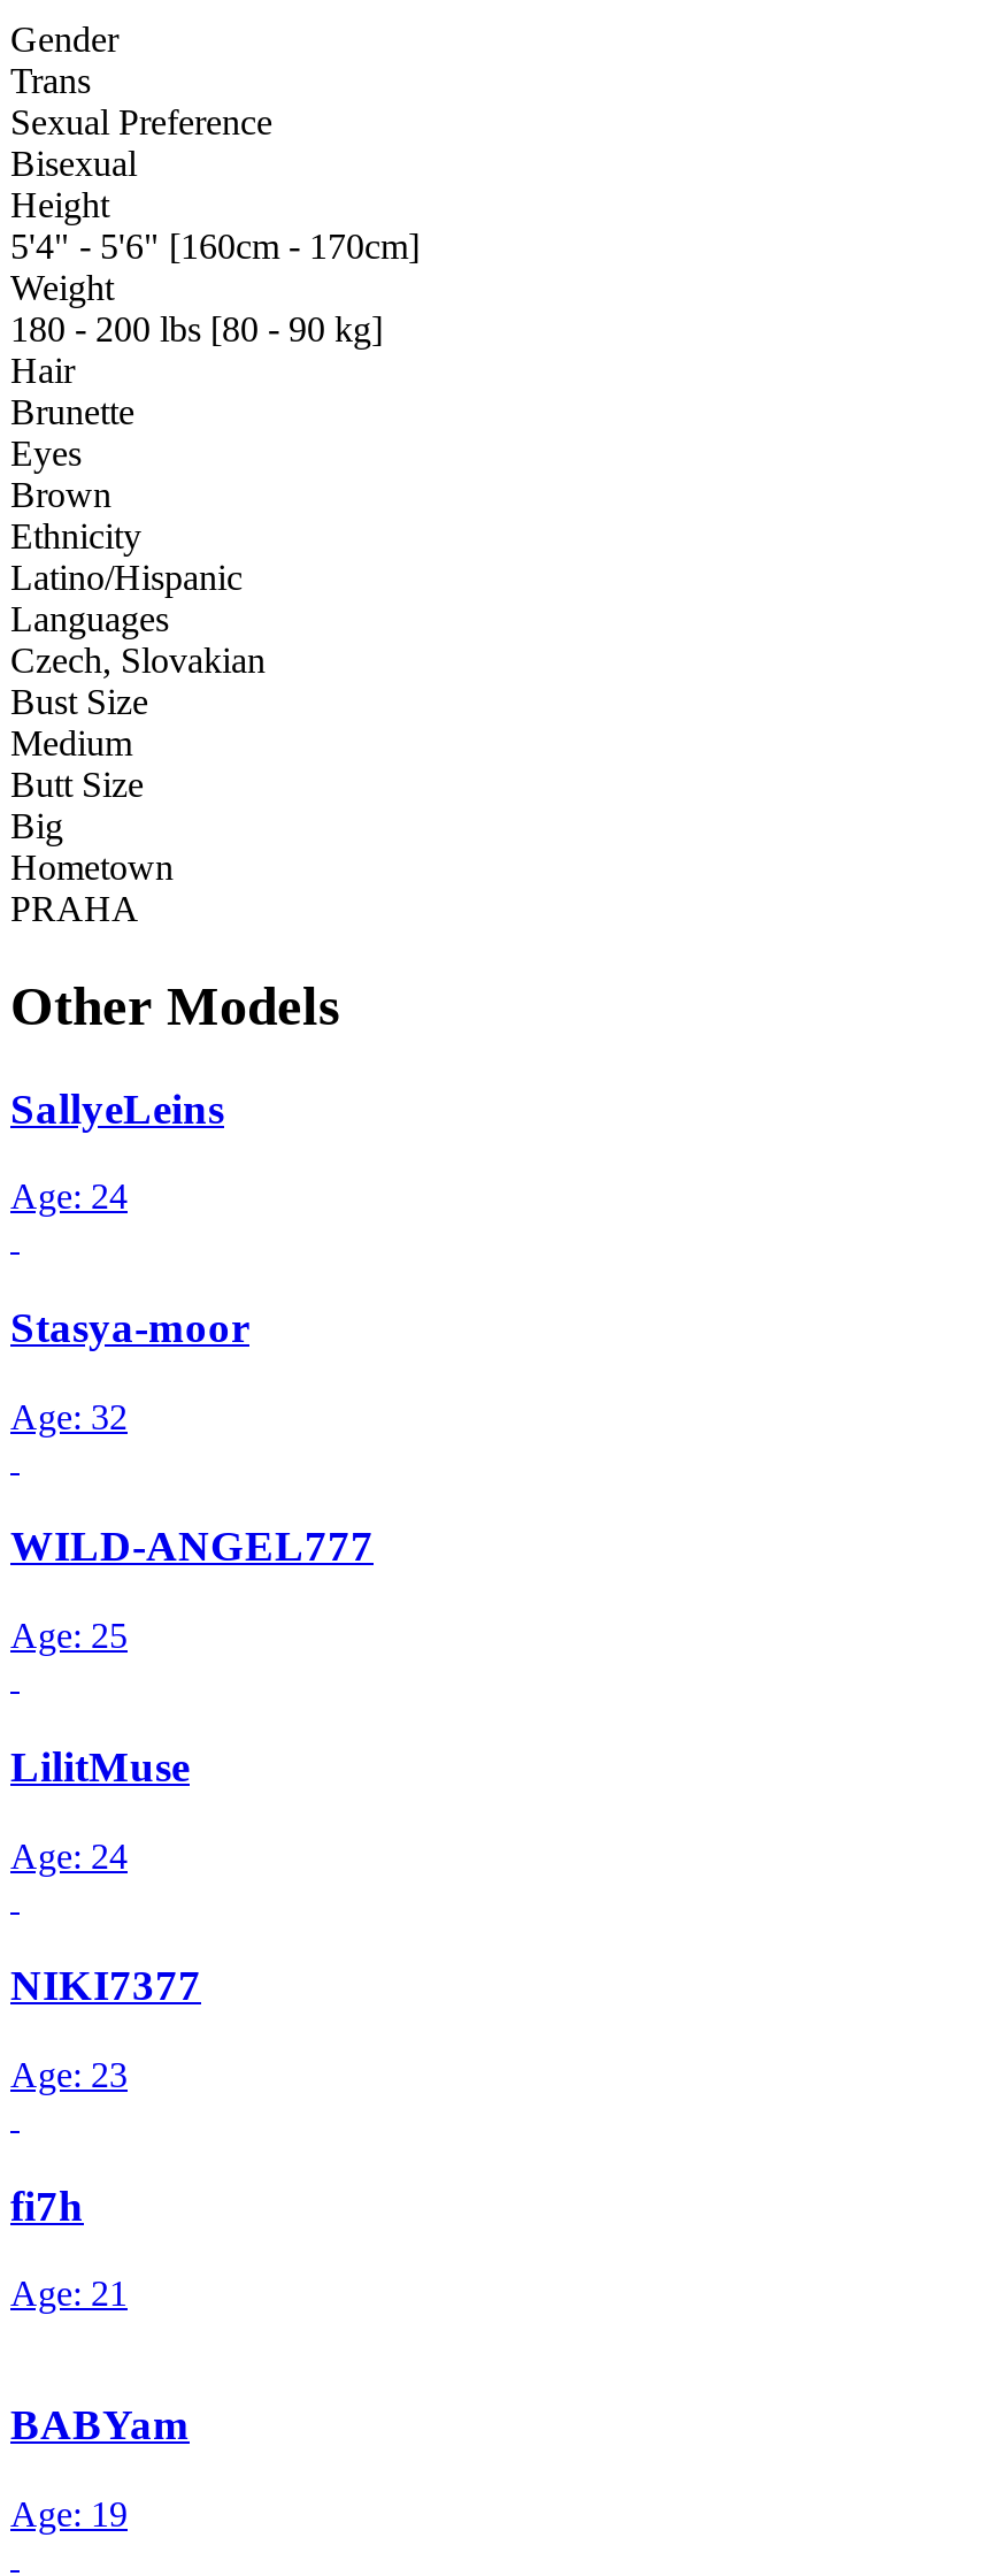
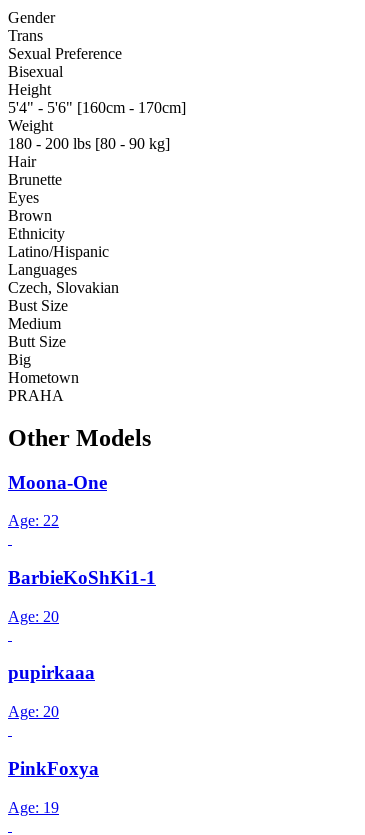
[10,1083,374,2449] SallyeLeins | Age: 24 | Stasya-moor | Age: 32 | WILD-ANGEL777 | Age: 25 | LilitMuse | Age: 24 | NIKI7377 | Age: 23 | fi7h | Age: 21 | BABYam -> [8,471,156,779] Moona-One | Age: 22 | BarbieKoShKi1-1 | Age: 20 | pupirkaaa | Age: 20 | PinkFoxya

